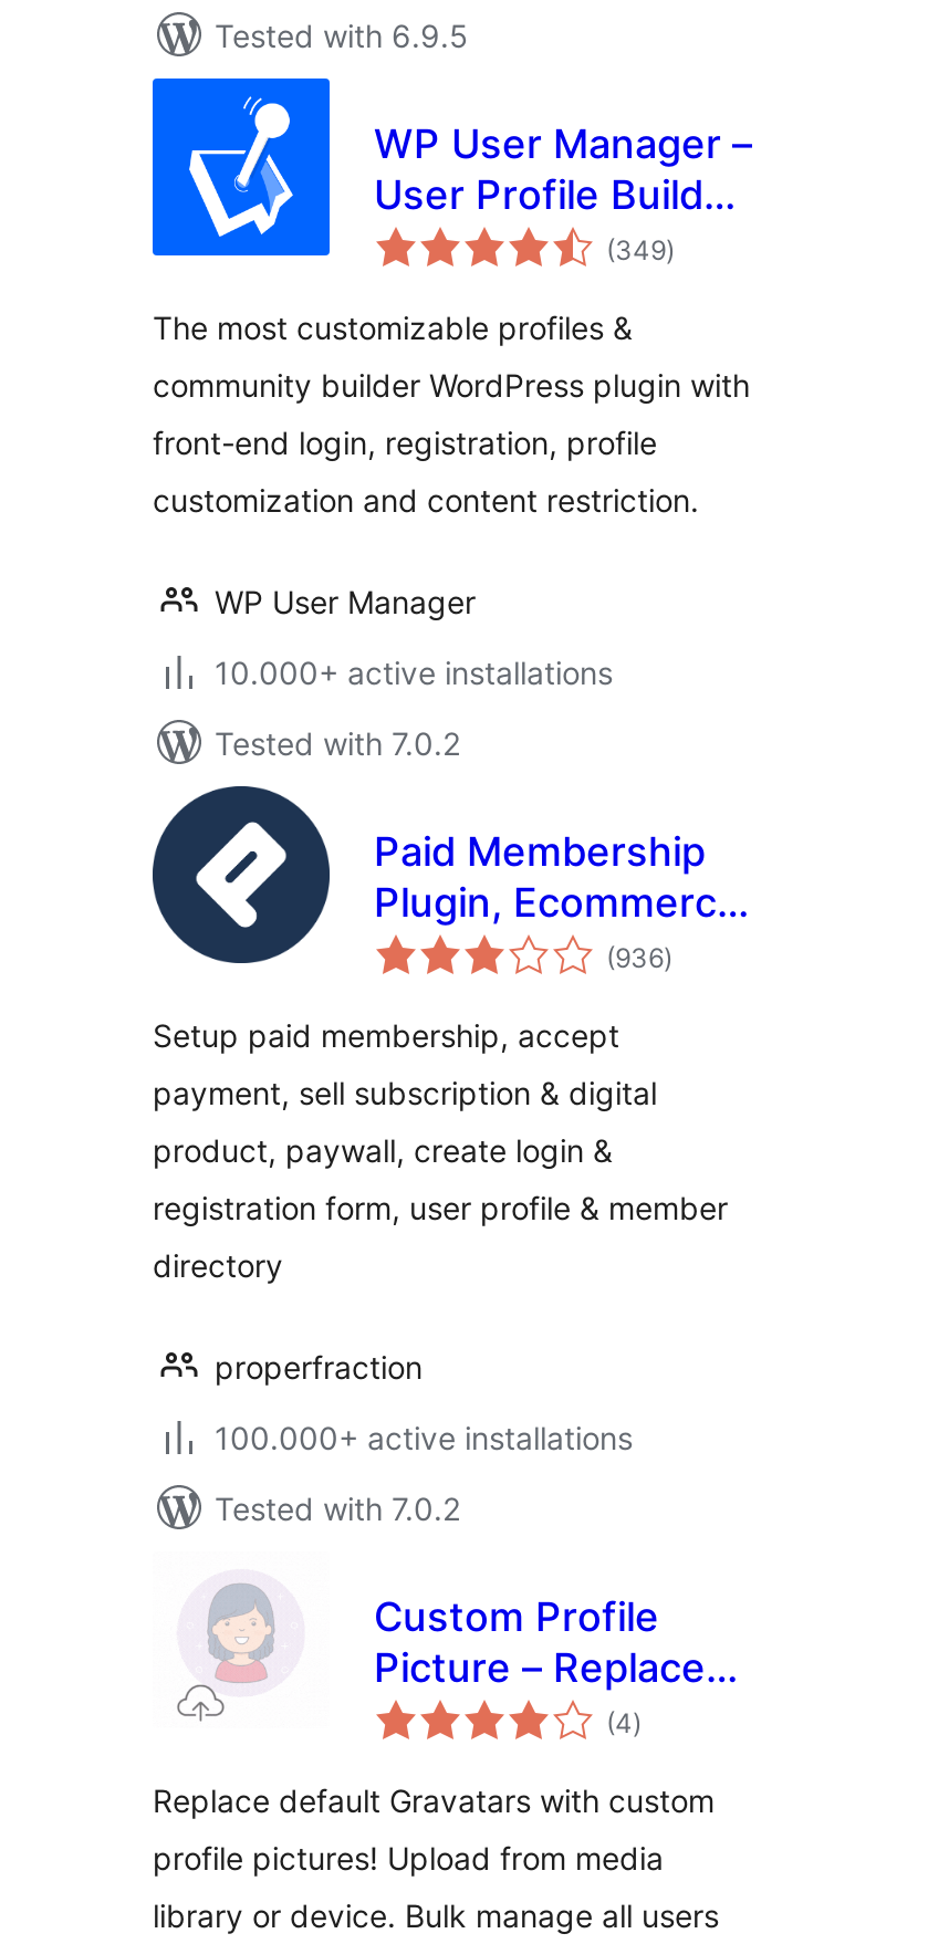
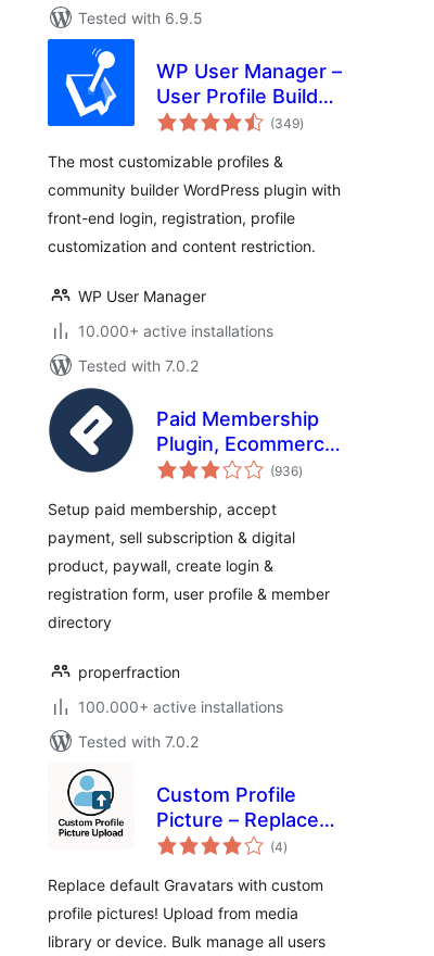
[175,1565,307,1720] [image] -> [58,768,125,843] [image]

